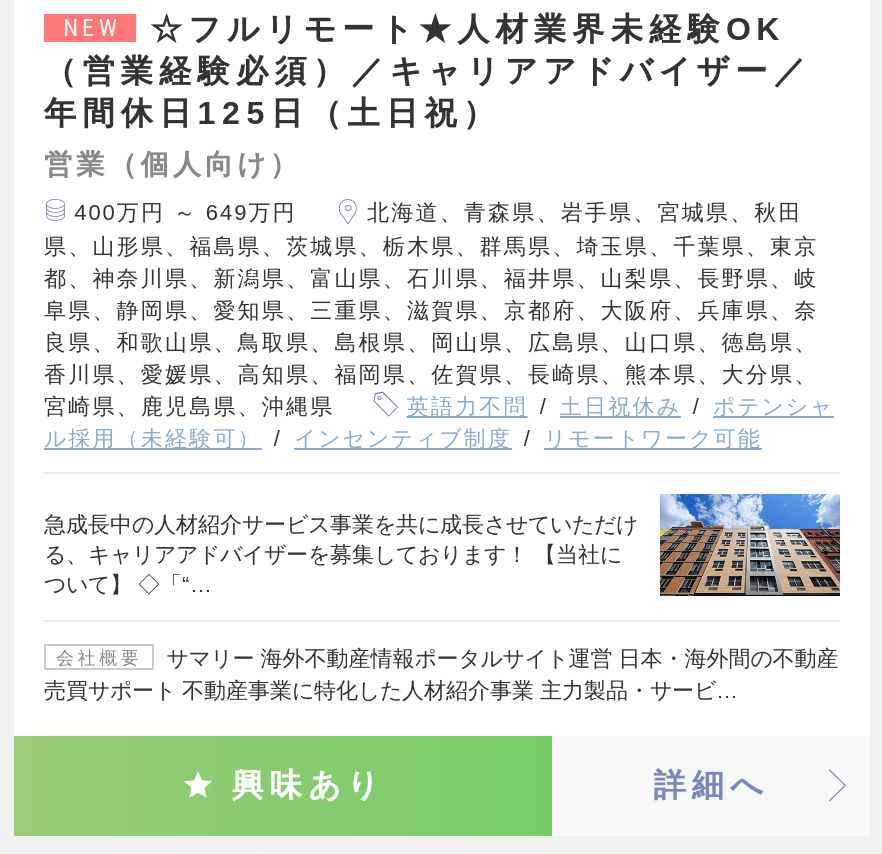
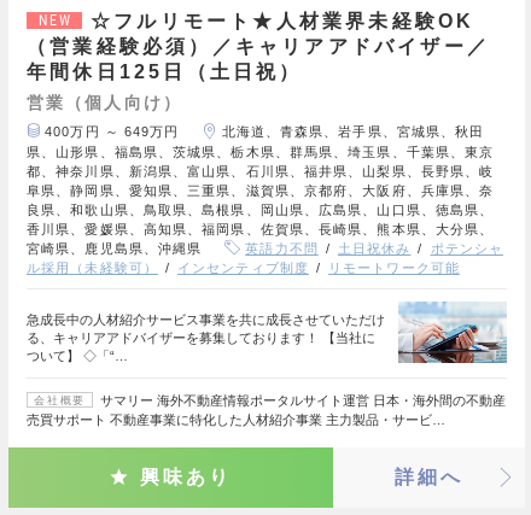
[658,492,842,598] [image] -> [397,302,508,364] [image]

